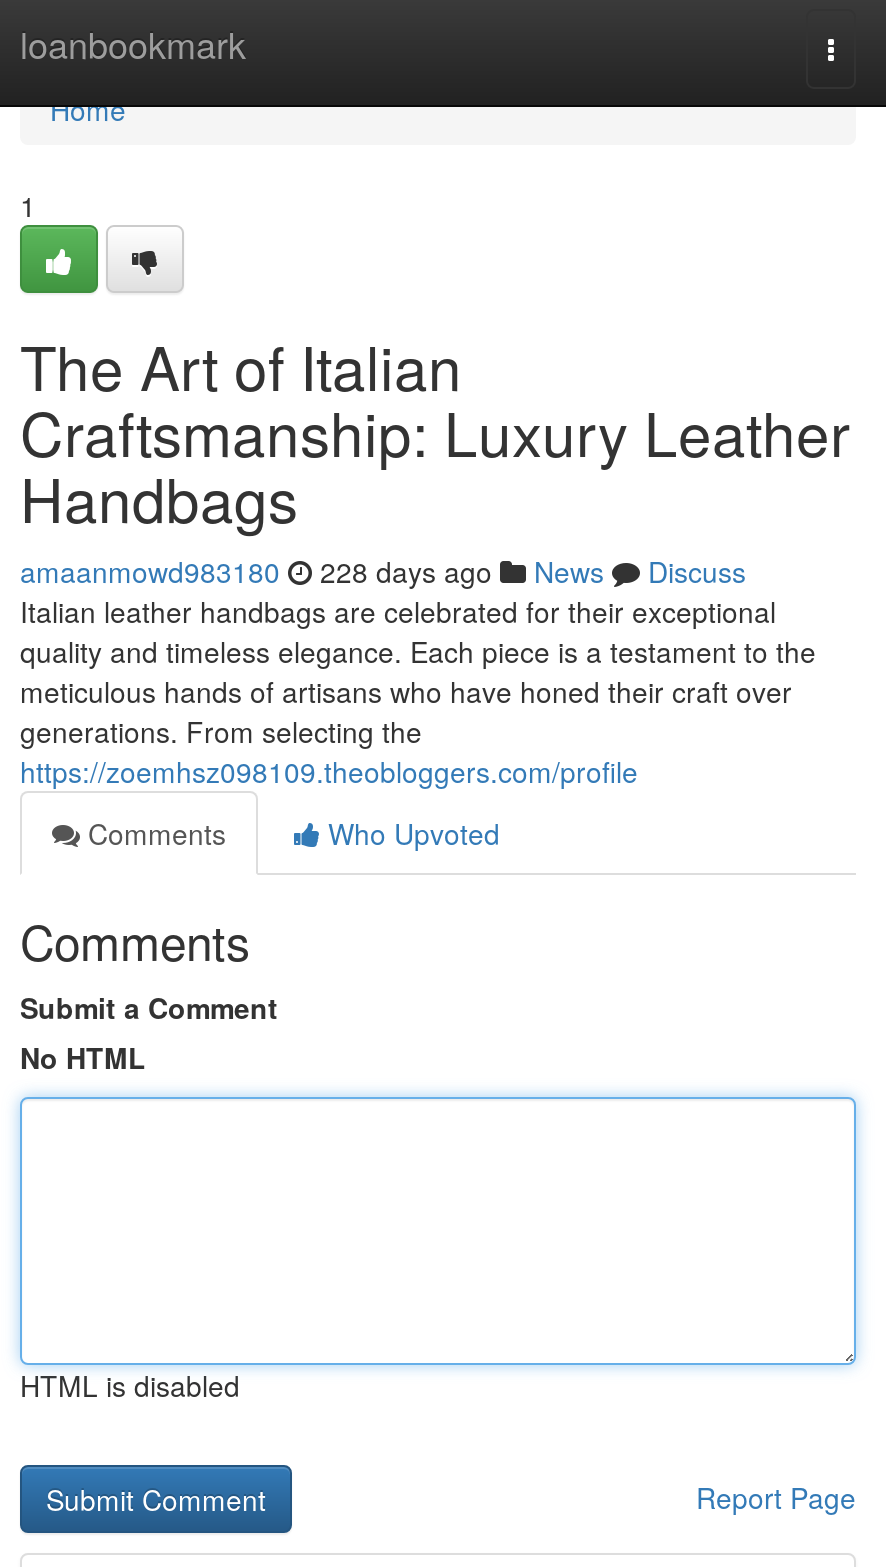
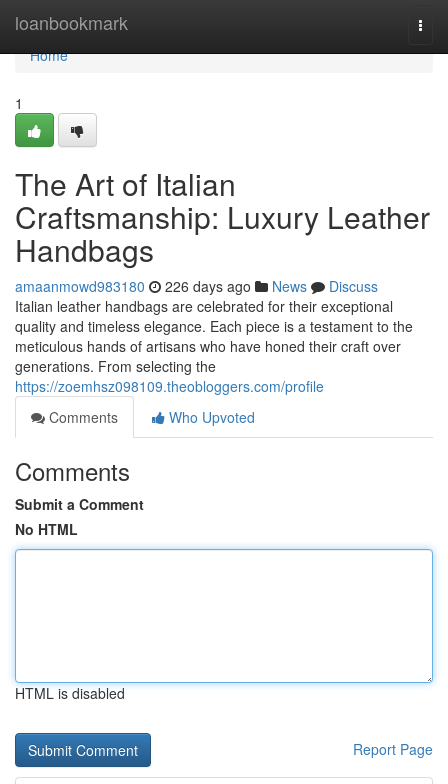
[20,551,746,591] amaanmowd983180 228 days ago News Discuss -> [15,276,378,296] amaanmowd983180 226 days ago News Discuss

